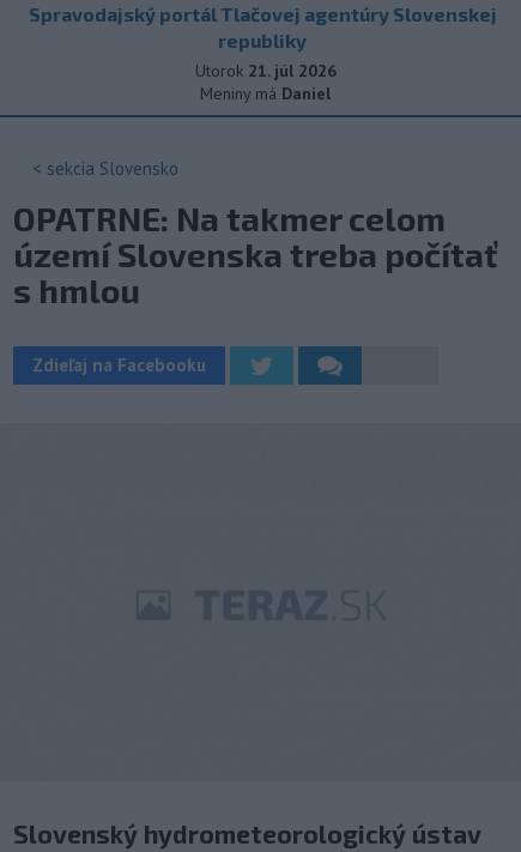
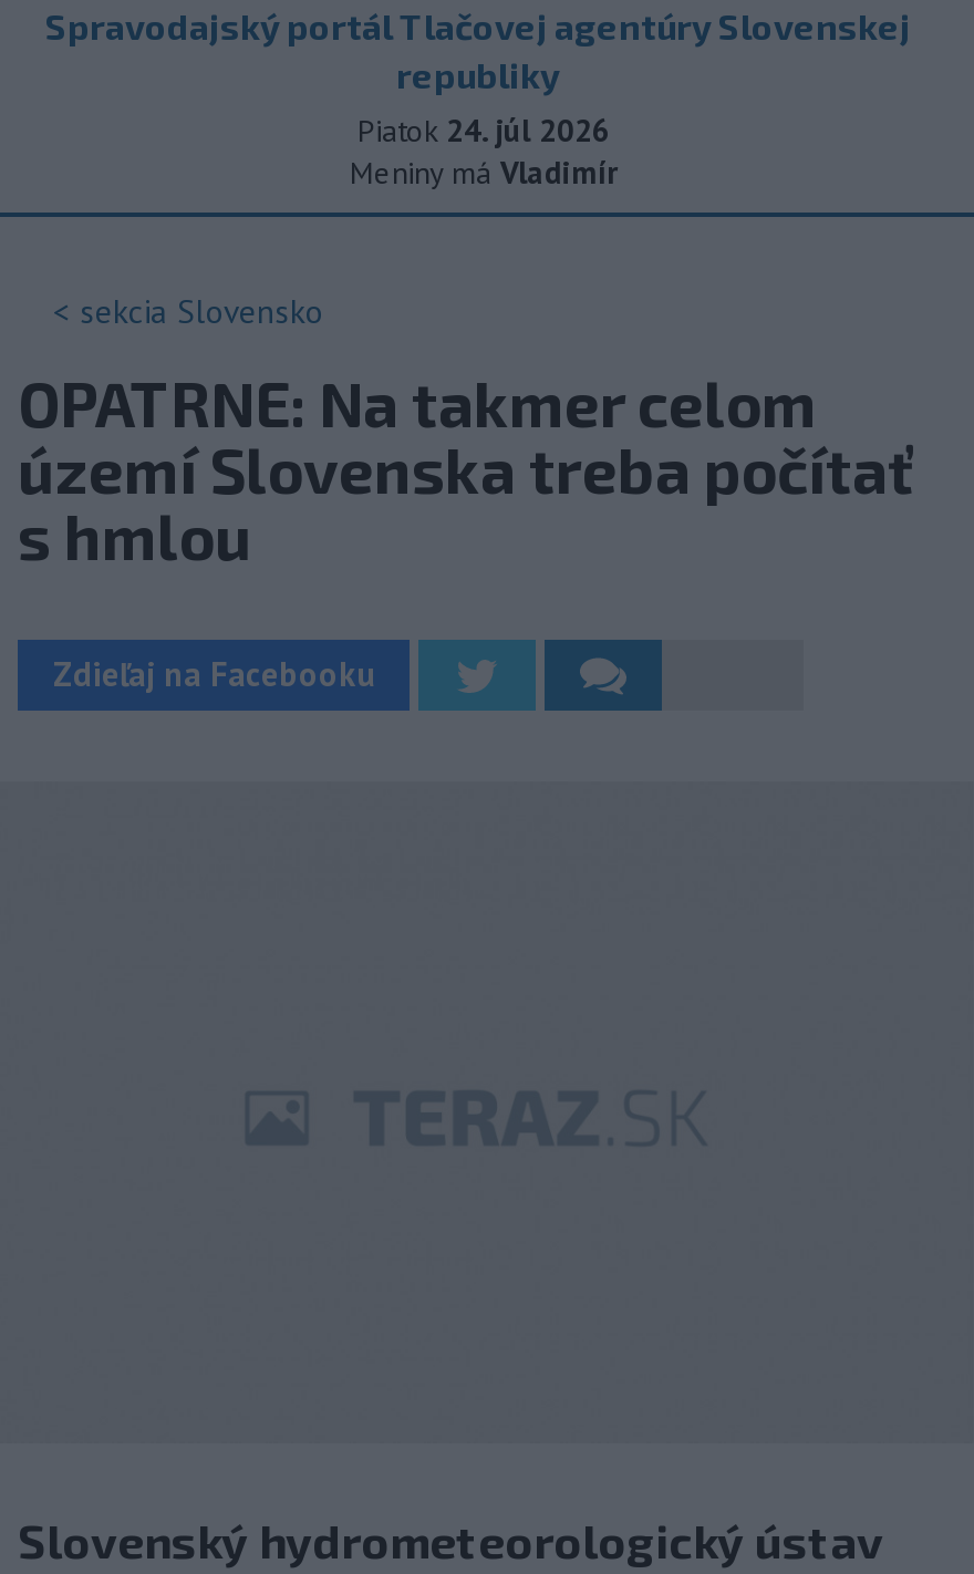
[195,60,336,81] Utorok 21. júl 2026 -> [358,111,610,151] Piatok 24. júl 2026
[200,83,331,104] Meniny má Daniel -> [350,153,618,193] Meniny má Vladimír

